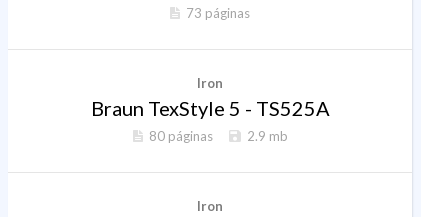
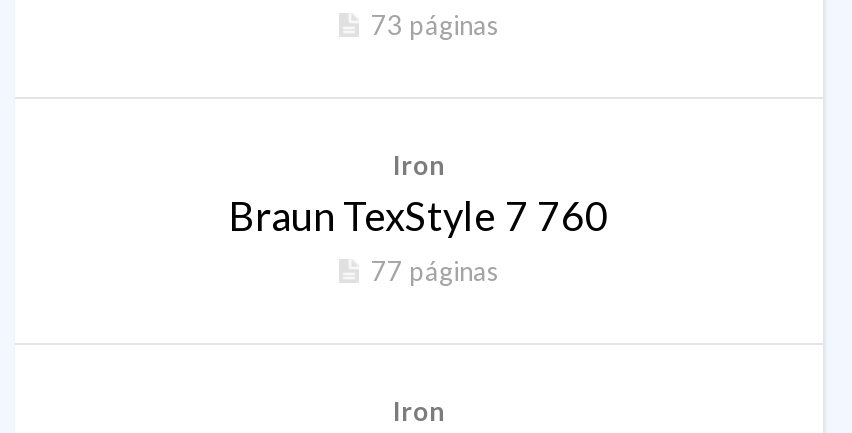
[90,96,329,144] Braun TexStyle 5 - TS525A | 80 páginas | 2.9 mb -> [229,191,609,287] Braun TexStyle 7 760 | 77 páginas

